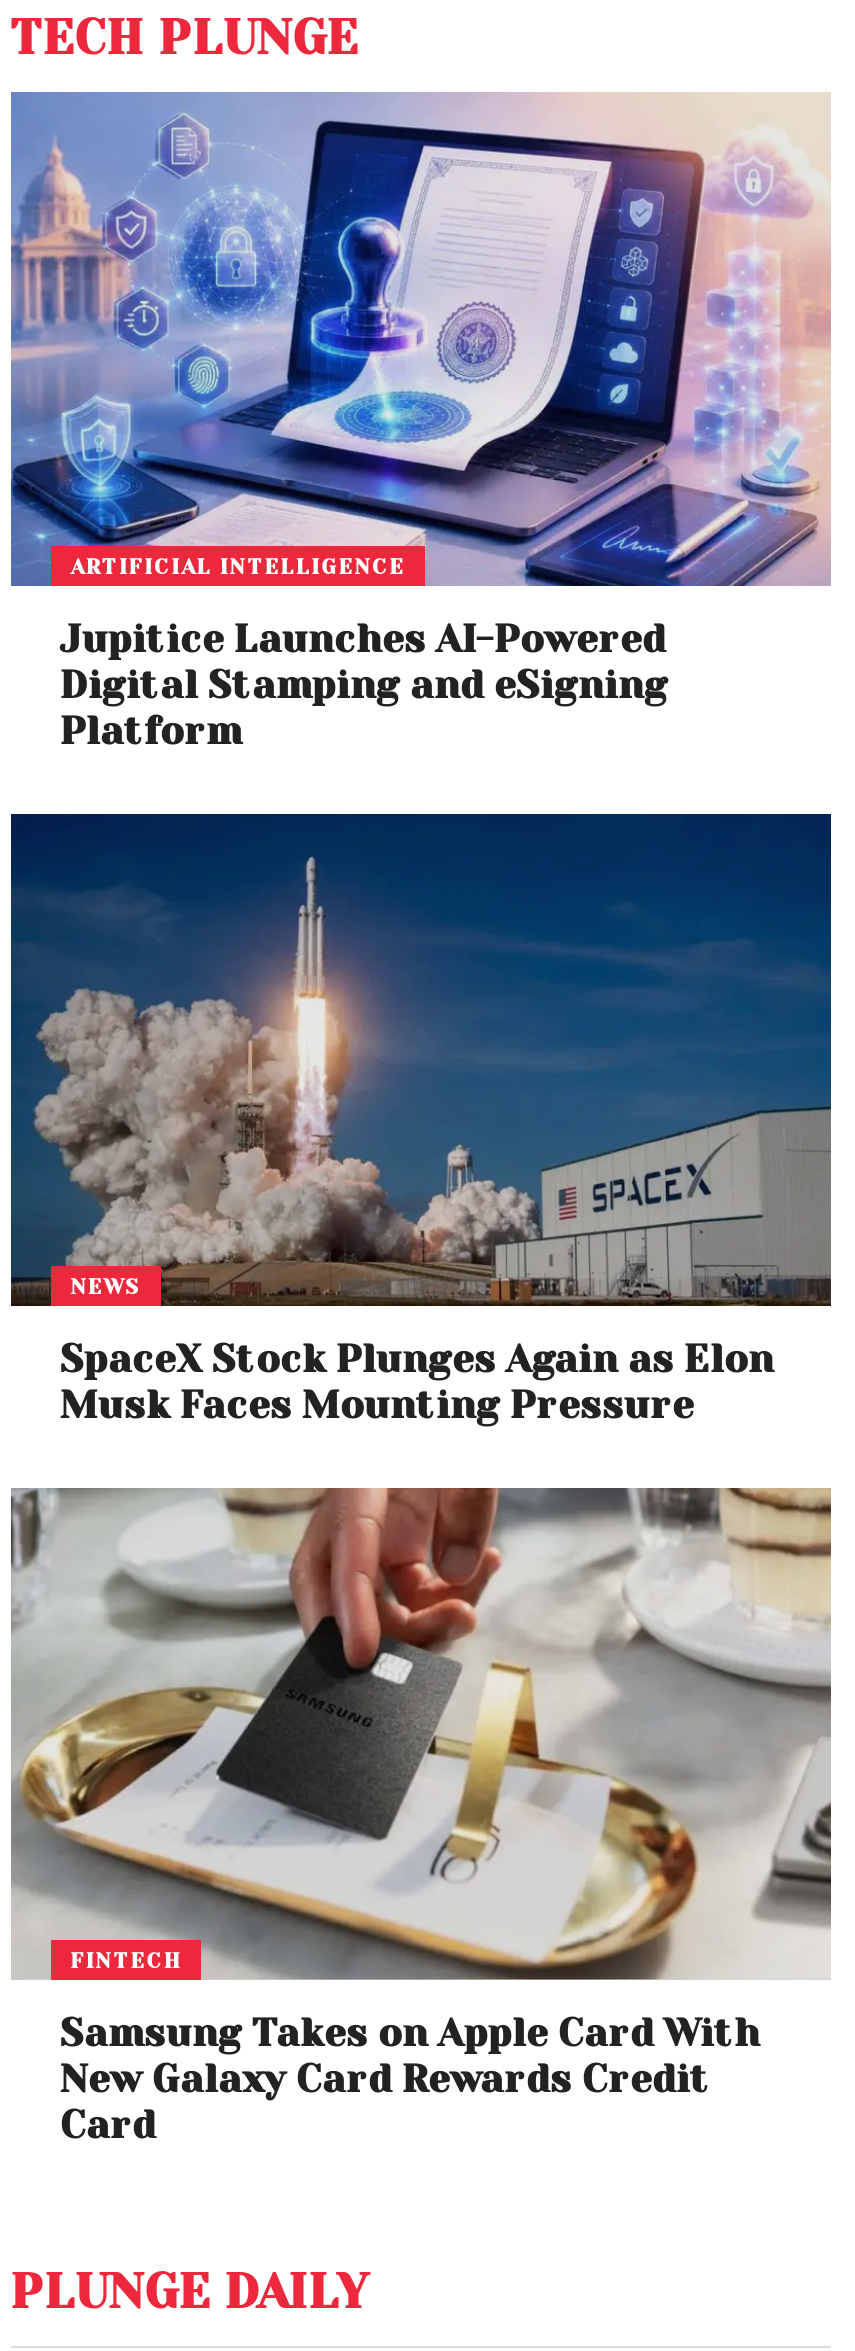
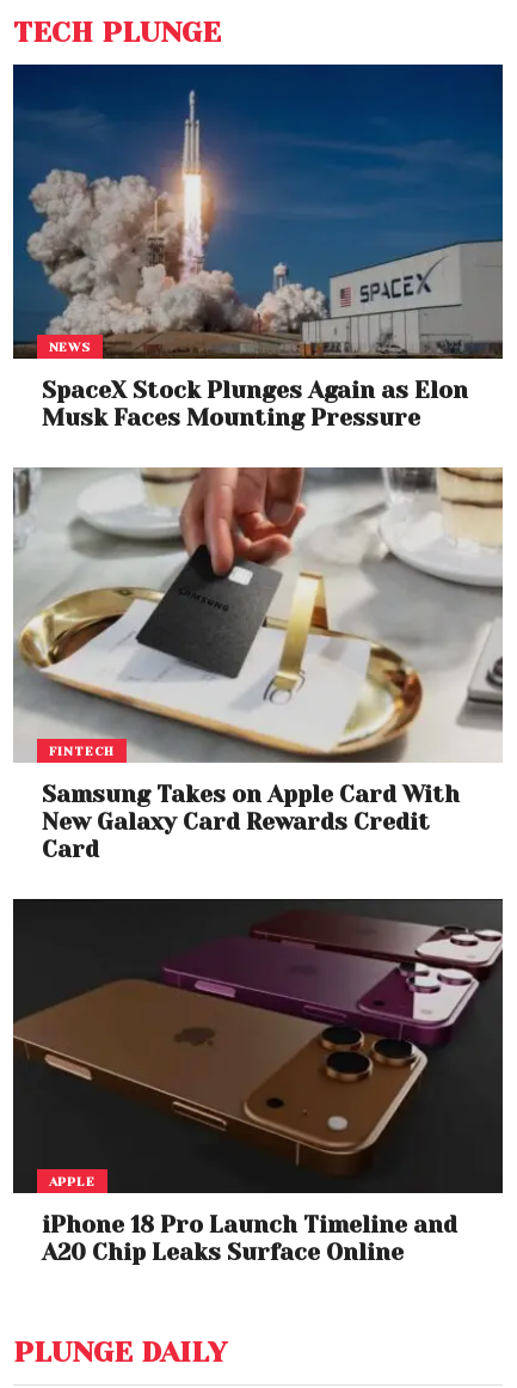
[9,92,831,753] [image] | ARTIFICIAL INTELLIGENCE | Jupitice Launches AI-Powered | Digital Stamping and eSigning | Platform -> none
moved [11,854,831,2148] -> [13,90,503,863]: [image] | NEWS | SpaceX Stock Plunges Again as Elon | Musk Faces Mounting Pressure | FINTECH | Samsung Takes on Apple Card With | New Galaxy Card Rewards Credit | Card
none -> [12,898,504,1266] [image] | APPLE | iPhone 18 Pro Launch Timeline and | A20 Chip Leaks Surface Online

